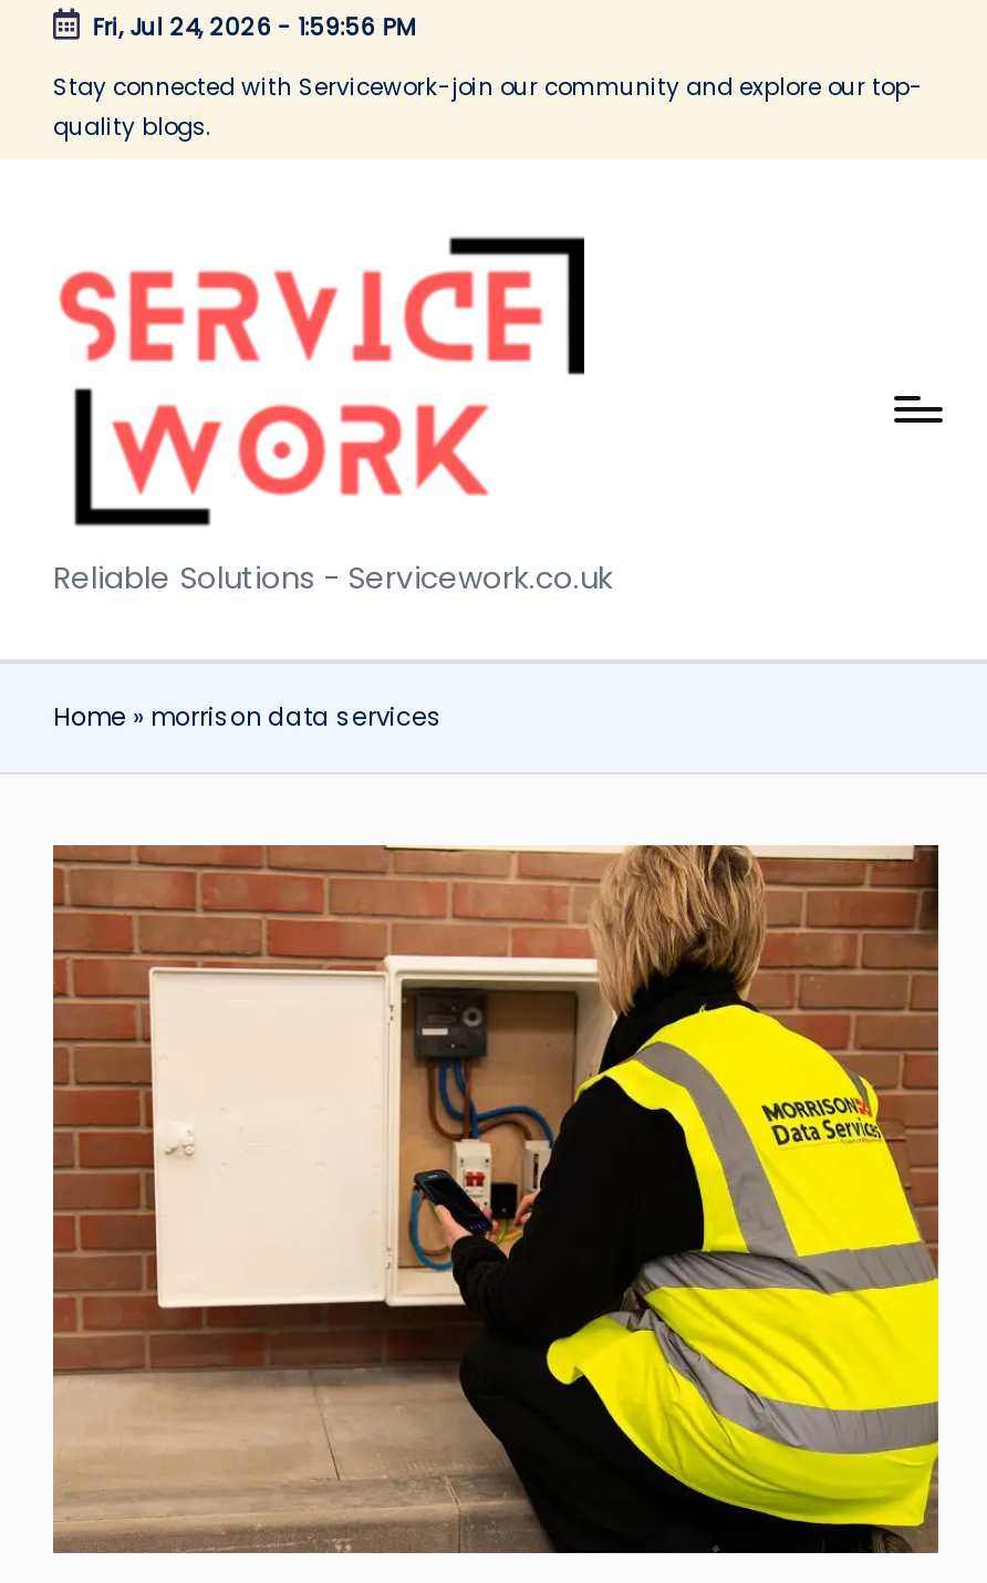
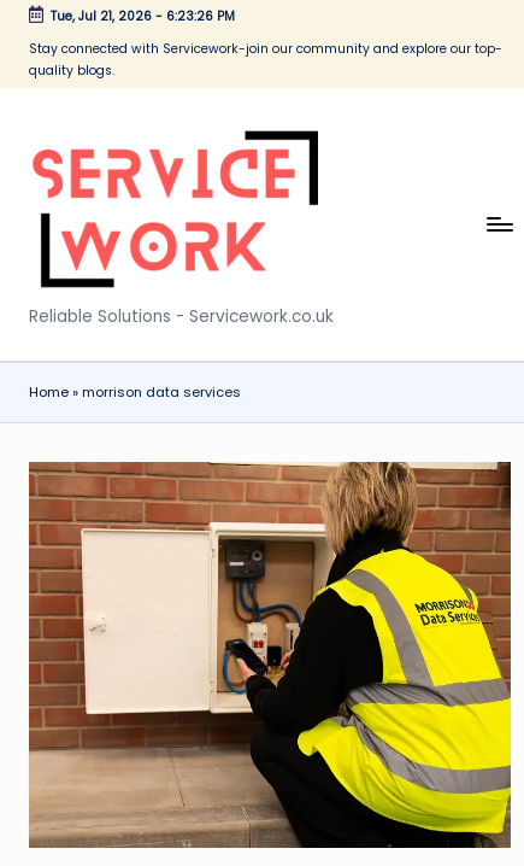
[92,11,415,44] Fri, Jul 24, 2026 - 1:59:56 PM -> [50,7,234,25] Tue, Jul 21, 2026 - 6:23:26 PM

